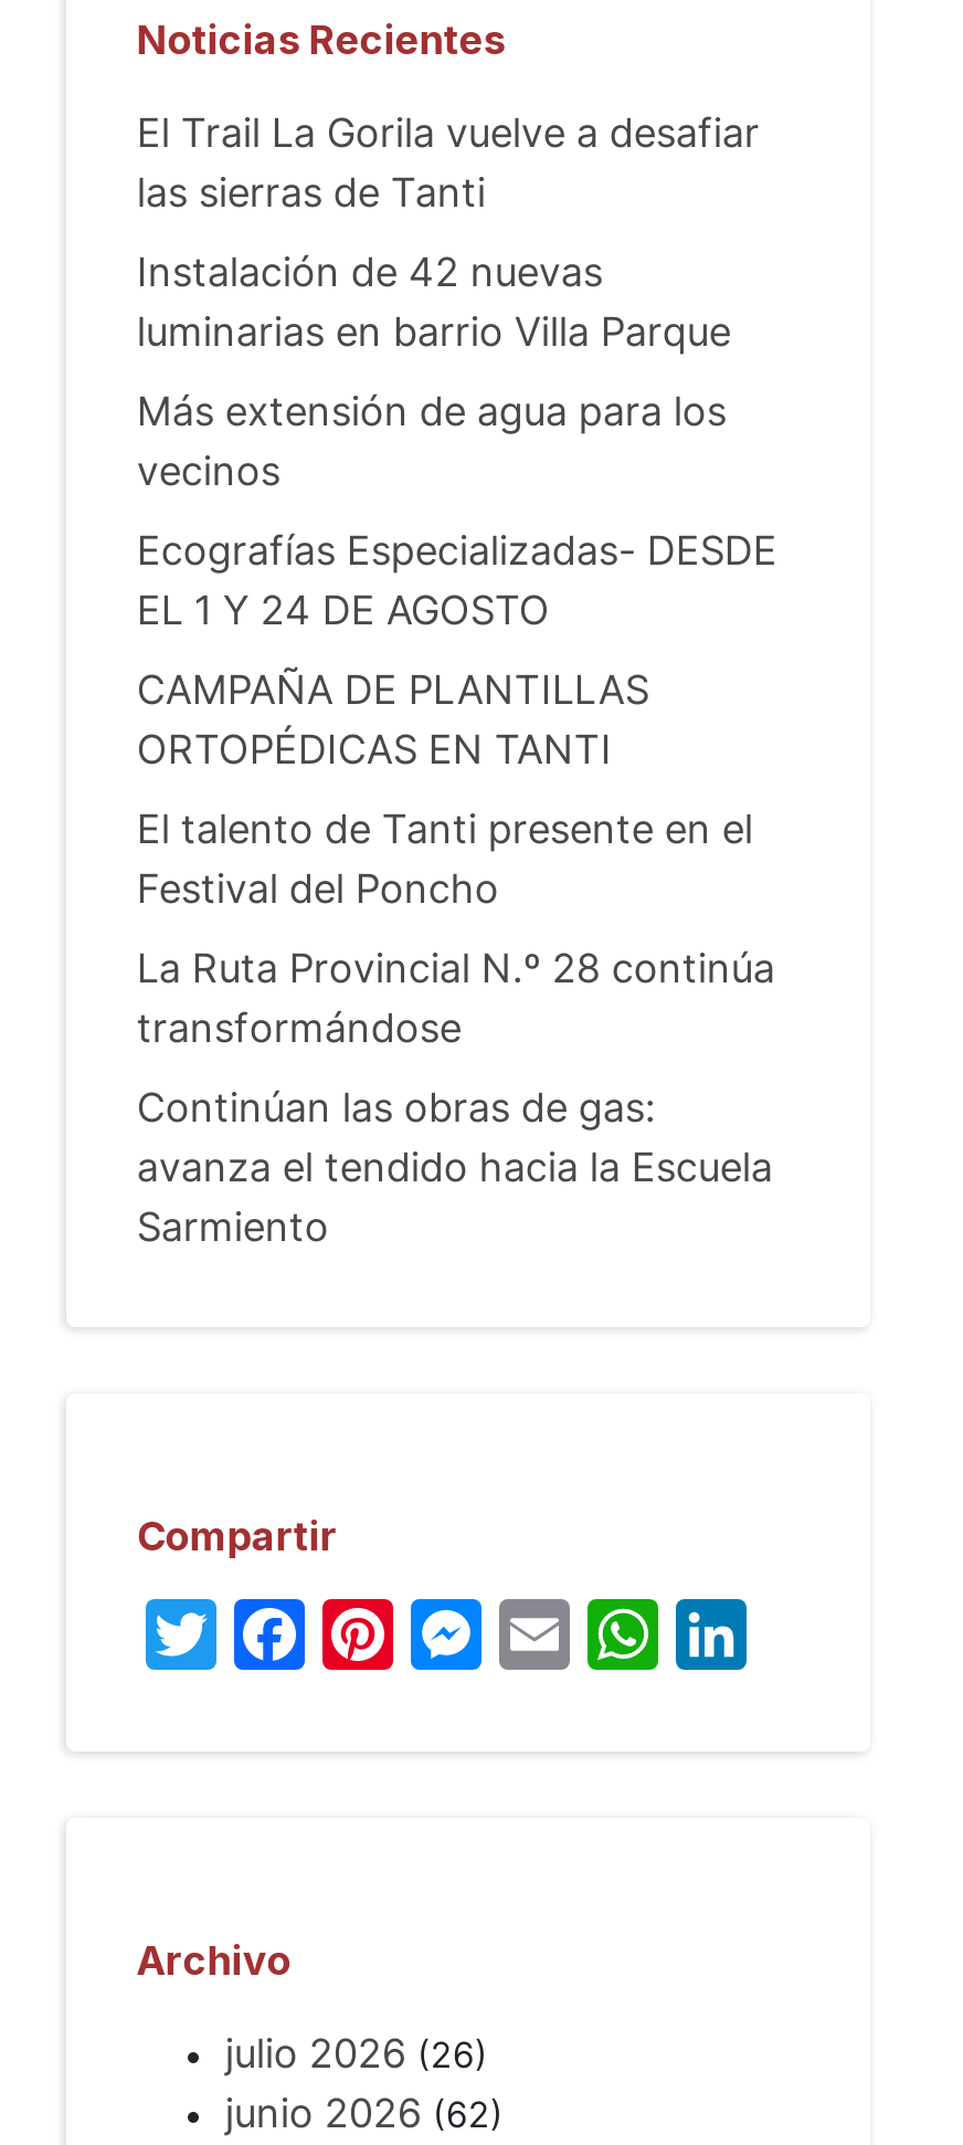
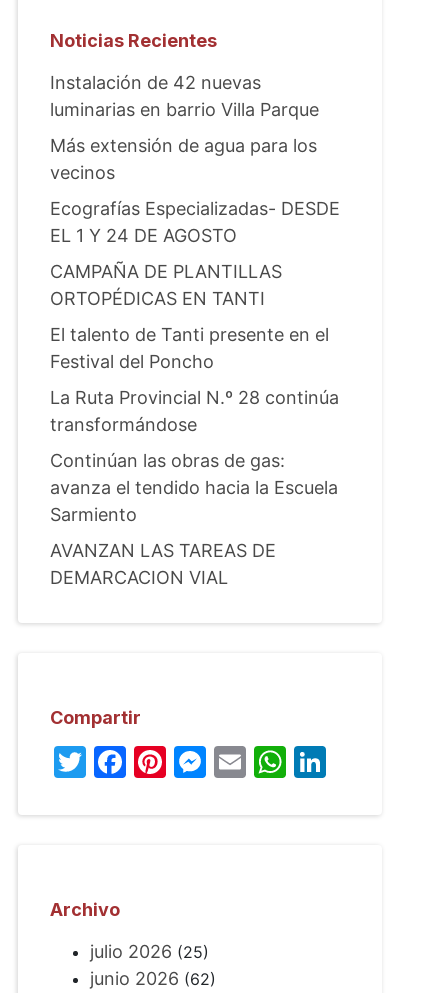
[137,109,760,215] El Trail La Gorila vuelve a desafiar | las sierras de Tanti -> none
moved [137,249,777,1250] -> [50,72,340,525]: Instalación de 42 nuevas | luminarias en barrio Villa Parque | Más extensión de agua para los | ... | avanza el tendido hacia la Escuela | Sarmiento
none -> [50,540,276,588] AVANZAN LAS TAREAS DE | DEMARCACION VIAL
[225,2030,488,2076] julio 2026 (26) -> [90,941,209,962] julio 2026 (25)

